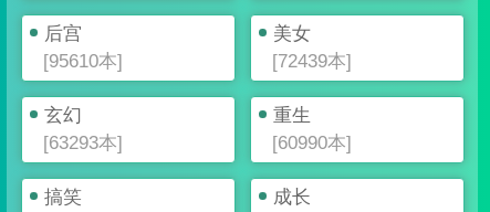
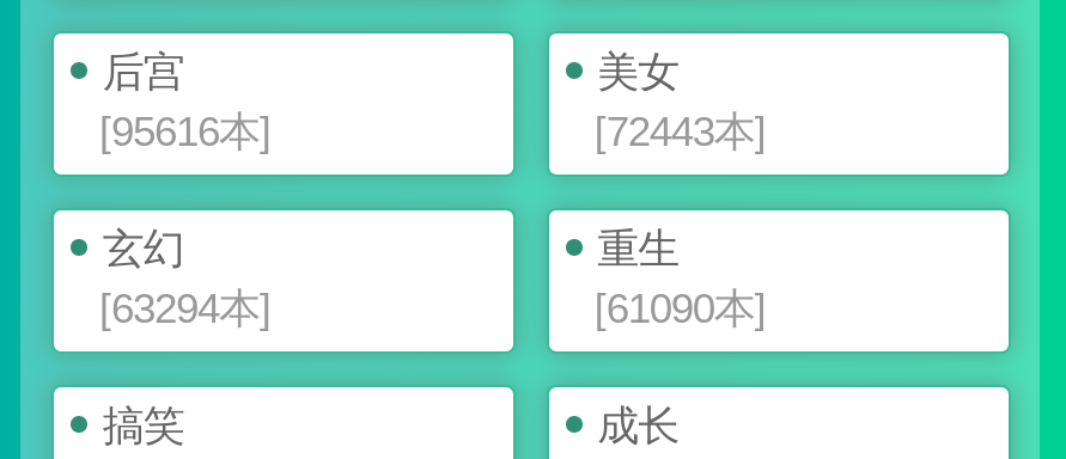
[43,50,123,72] [95610本] -> [99,108,272,156] [95616本]
[272,50,352,72] [72439本] -> [594,108,766,156] [72443本]
[43,132,123,154] [63293本] -> [99,285,272,333] [63294本]
[272,132,352,154] [60990本] -> [594,285,766,333] [61090本]

